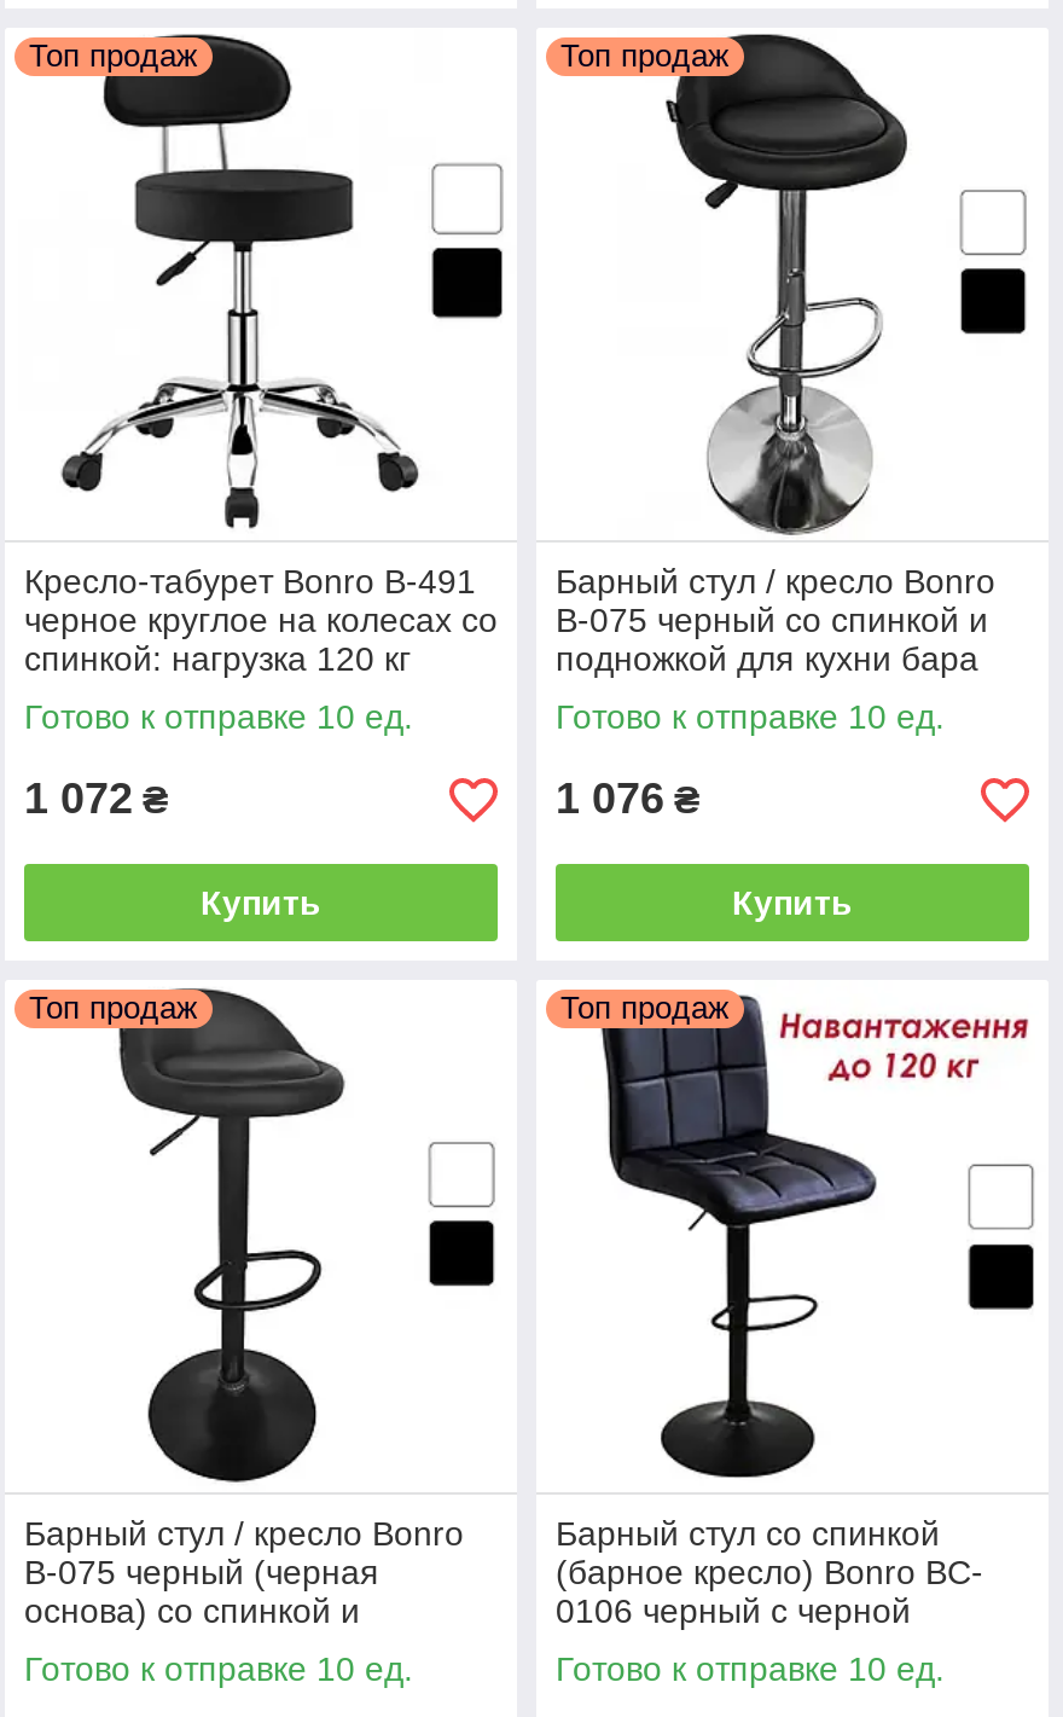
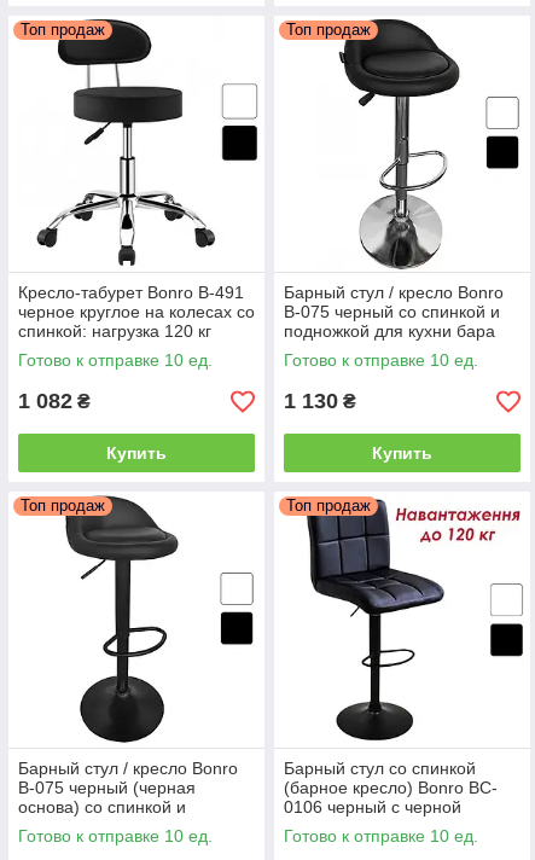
[24,775,169,823] 1 072 ₴ -> [18,389,91,413] 1 082 ₴
[556,775,701,823] 1 076 ₴ -> [284,389,356,413] 1 130 ₴

